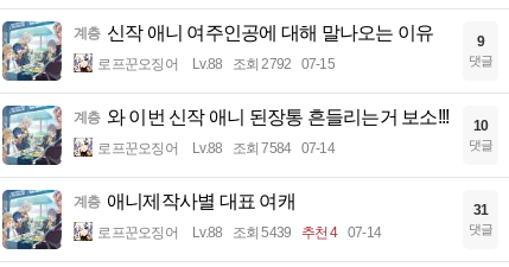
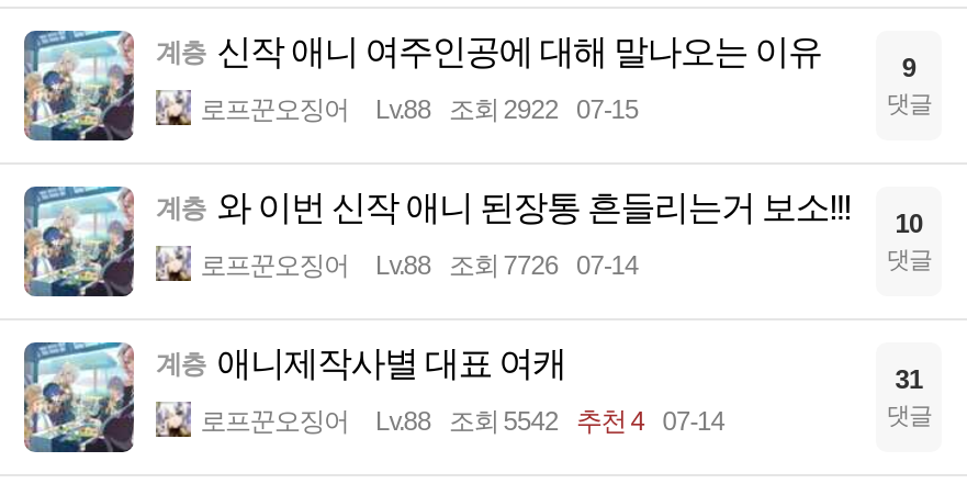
[98,56,334,72] 로프꾼오징어 Lv.88 조회 2792 07-15 -> [200,94,638,125] 로프꾼오징어 Lv.88 조회 2922 07-15
[98,140,334,157] 로프꾼오징어 Lv.88 조회 7584 07-14 -> [200,250,638,281] 로프꾼오징어 Lv.88 조회 7726 07-14
[98,224,381,241] 로프꾼오징어 Lv.88 조회 5439 추천 4 07-14 -> [200,406,724,437] 로프꾼오징어 Lv.88 조회 5542 추천 4 07-14

